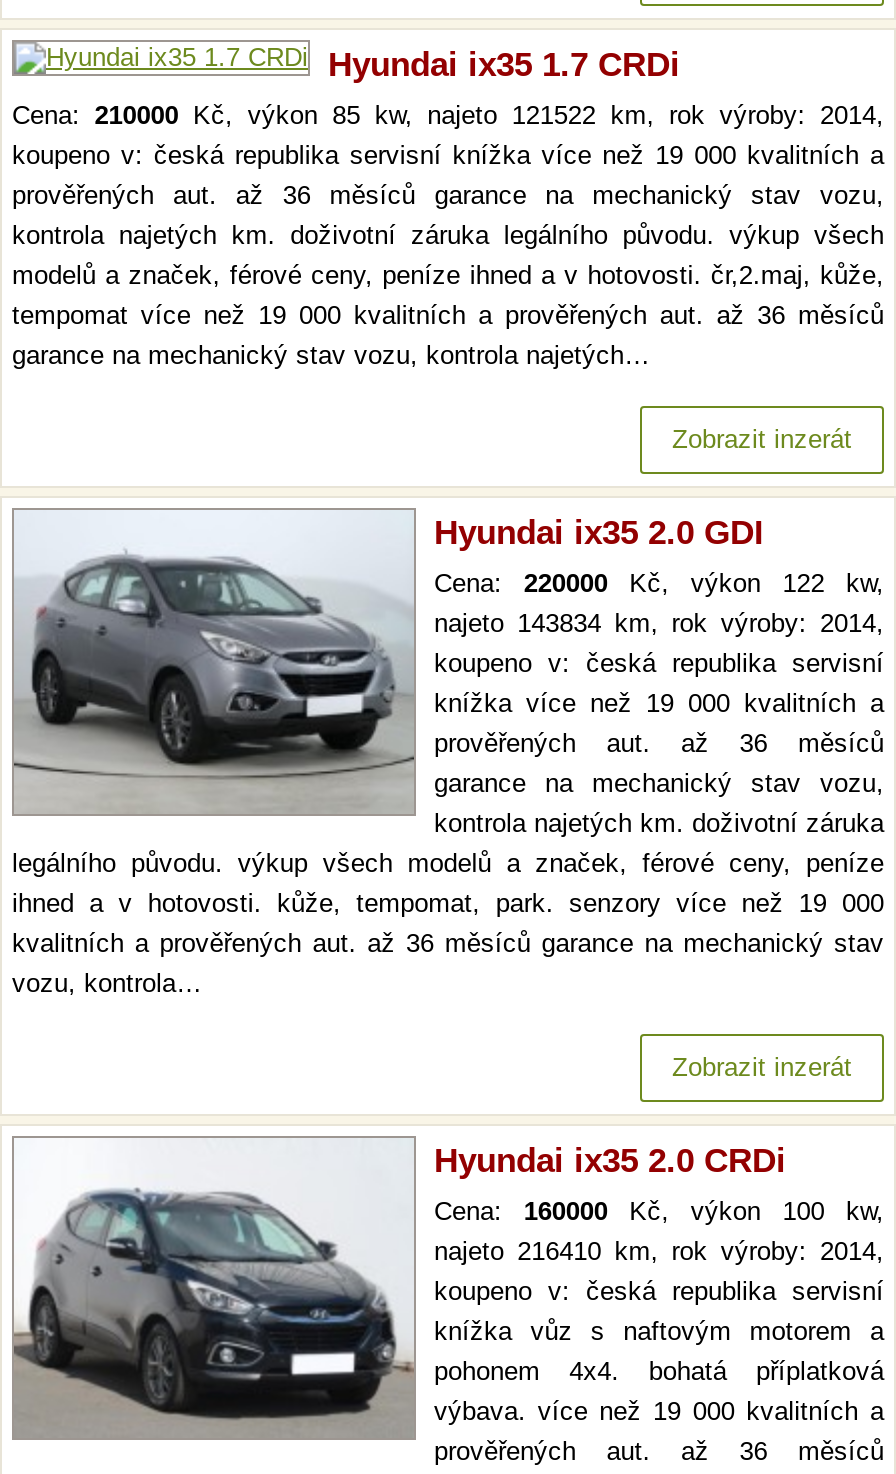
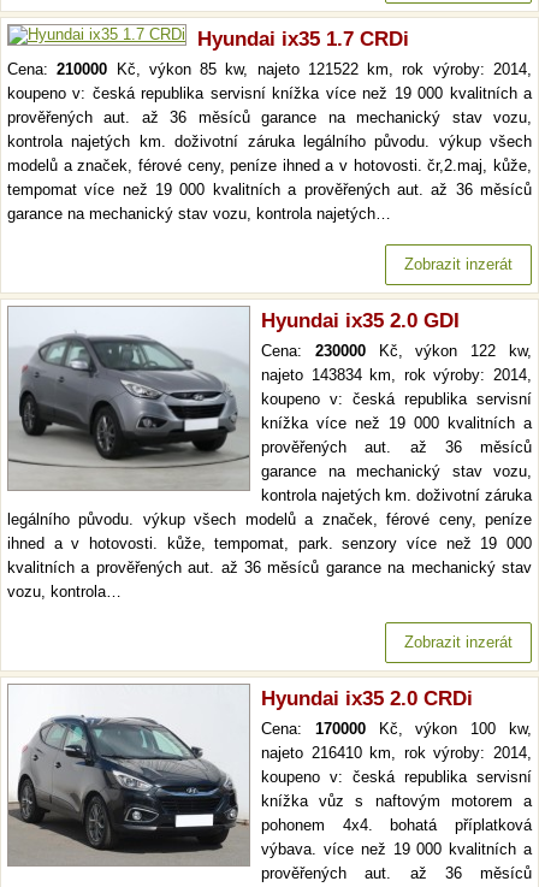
[434,568,884,598] Cena: 220000 Kč, výkon 122 kw, -> [261,342,532,360] Cena: 230000 Kč, výkon 122 kw,
[434,1196,884,1226] Cena: 160000 Kč, výkon 100 kw, -> [261,720,532,738] Cena: 170000 Kč, výkon 100 kw,

